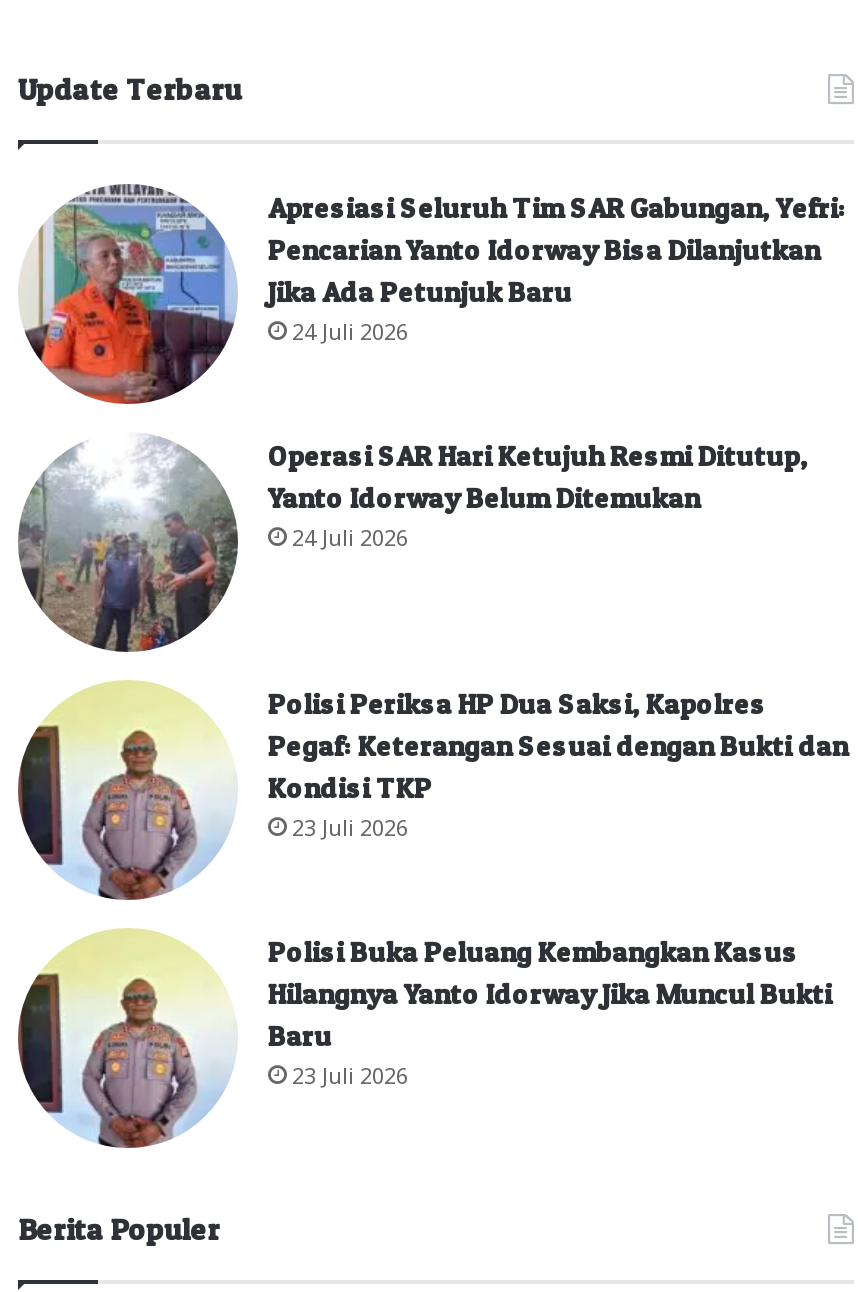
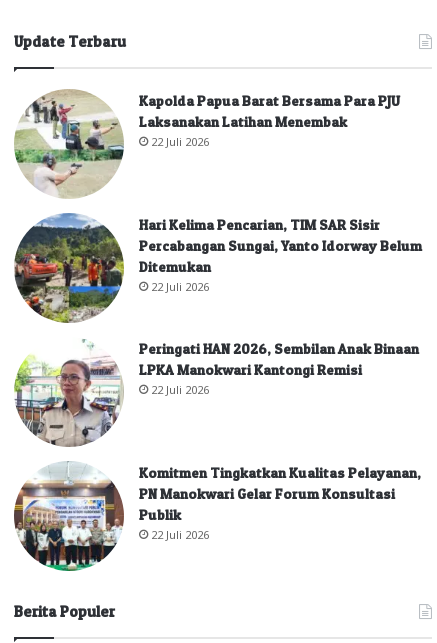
[20,184,846,406] [image] | Apresiasi Seluruh Tim SAR Gabungan, Yefri: | Pencarian Yanto Idorway Bisa Dilanjutkan | Jika Ada Petunjuk Baru | 24 Juli 2026 -> [14,89,400,199] [image] | Kapolda Papua Barat Bersama Para PJU | Laksanakan Latihan Menembak | 22 Juli 2026
[18,432,808,652] [image] | Operasi SAR Hari Ketujuh Resmi Ditutup, | Yanto Idorway Belum Ditemukan | 24 Juli 2026 -> [14,212,422,323] [image] | Hari Kelima Pencarian, TIM SAR Sisir | Percabangan Sungai, Yanto Idorway Belum | Ditemukan | 22 Juli 2026
[16,678,848,900] [image] | Polisi Periksa HP Dua Saksi, Kapolres | Pegaf: Keterangan Sesuai dengan Bukti dan | Kondisi TKP | 23 Juli 2026 -> [13,337,419,447] [image] | Peringati HAN 2026, Sembilan Anak Binaan | LPKA Manokwari Kantongi Remisi | 22 Juli 2026
[20,928,832,1150] [image] | Polisi Buka Peluang Kembangkan Kasus | Hilangnya Yanto Idorway Jika Muncul Bukti | Baru | 23 Juli 2026 -> [15,461,421,572] [image] | Komitmen Tingkatkan Kualitas Pelayanan, | PN Manokwari Gelar Forum Konsultasi | Publik | 22 Juli 2026

